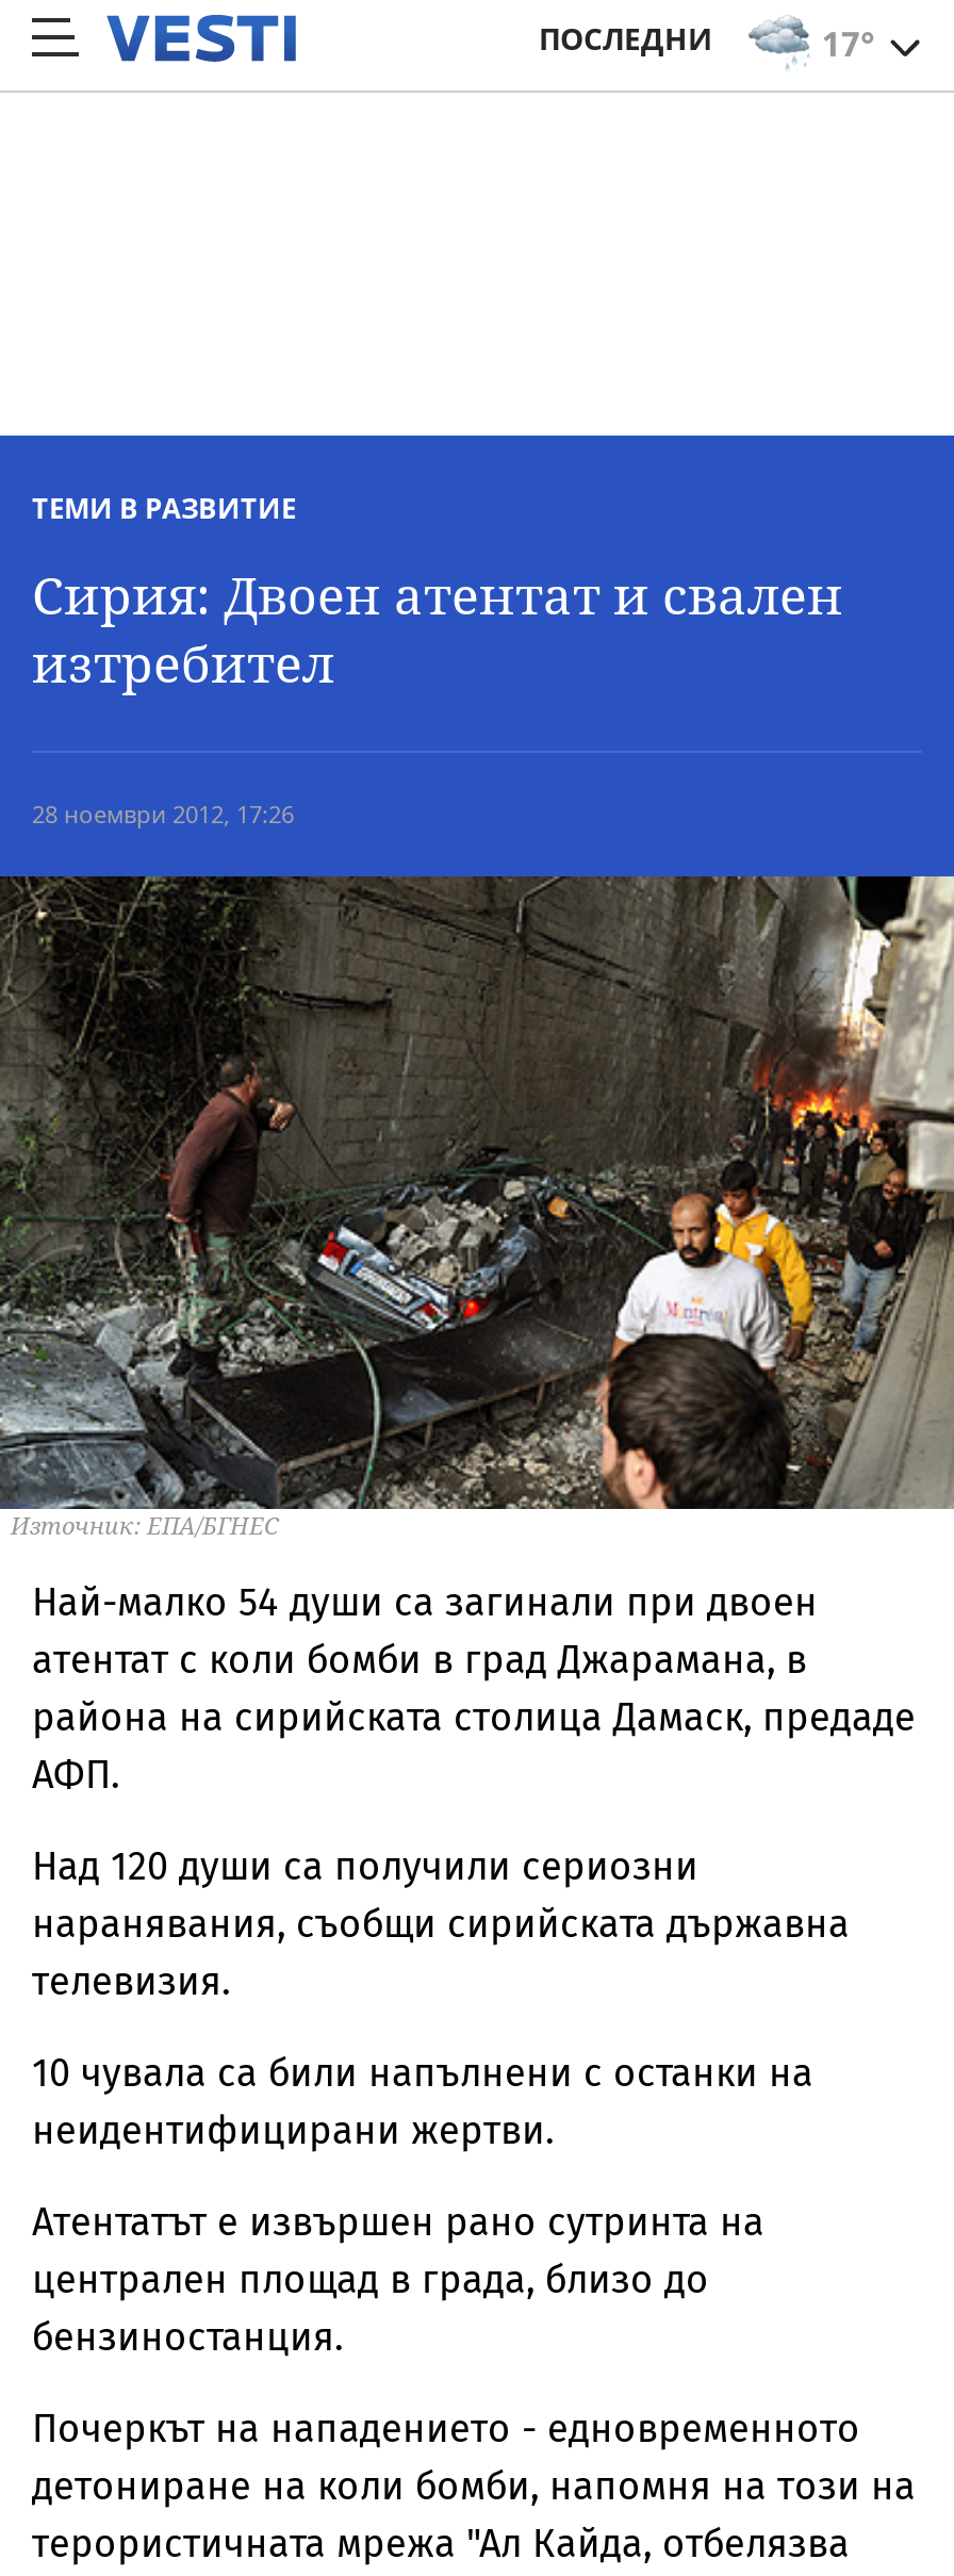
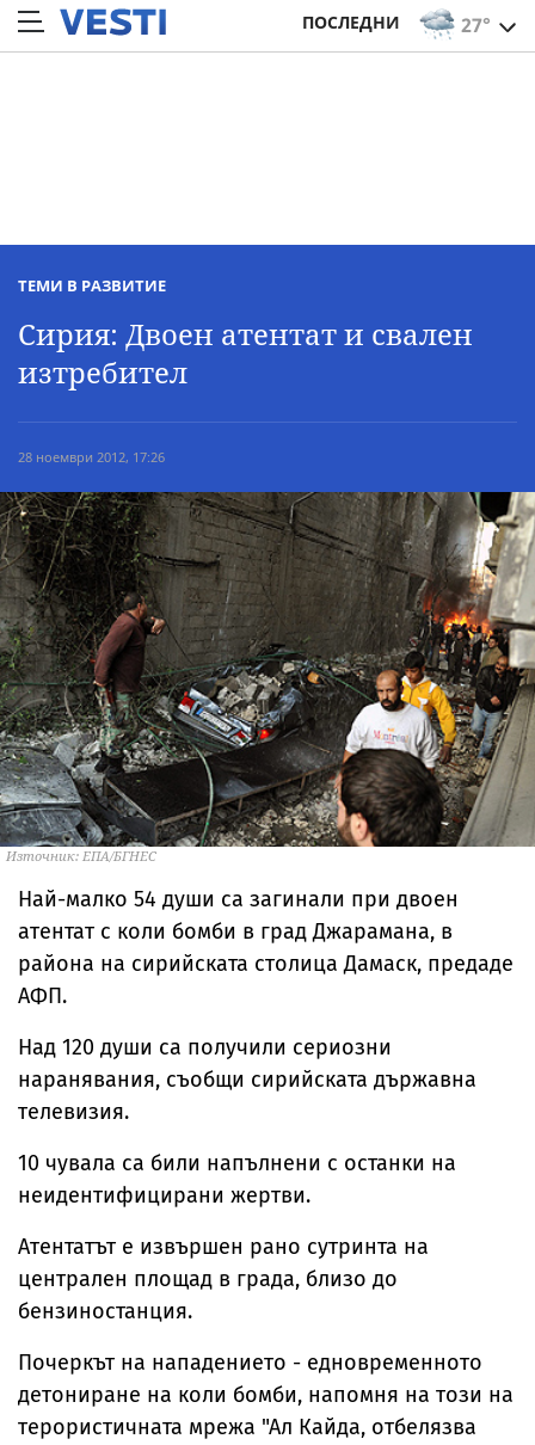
[822,20,875,67] 17° -> [461,12,491,38] 27°

